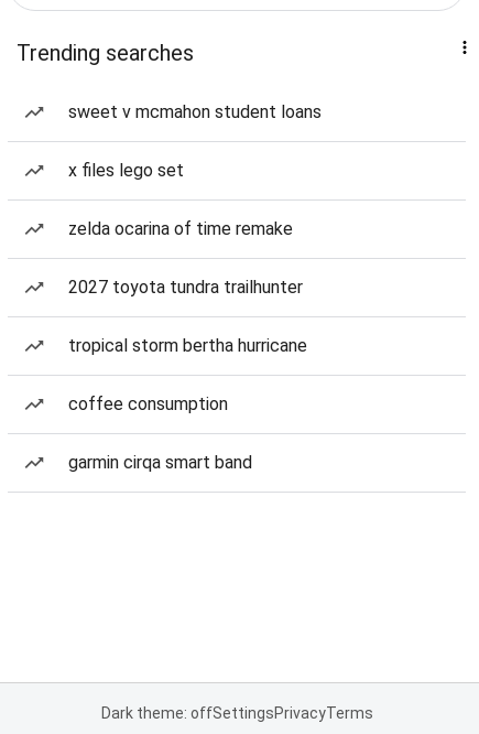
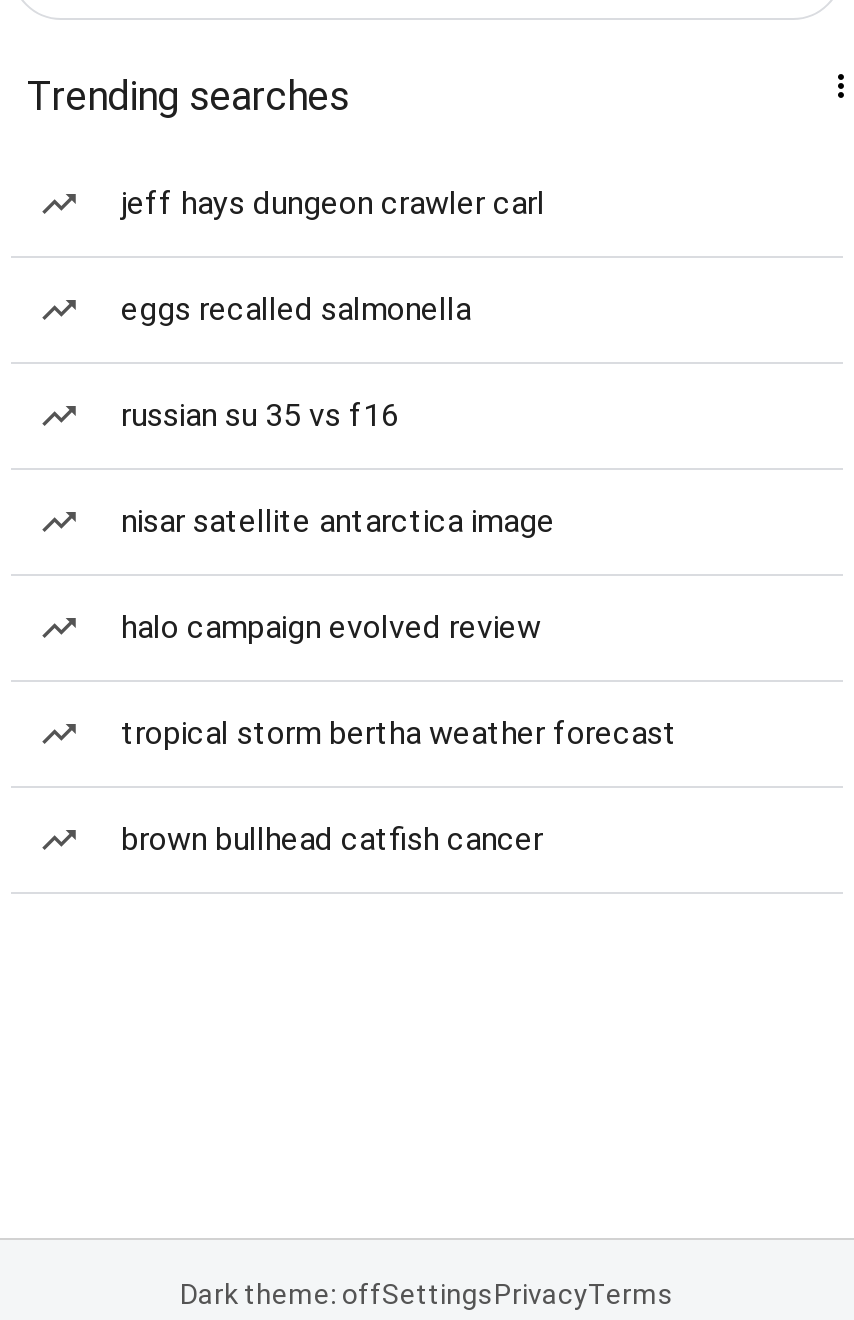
[68,101,322,122] sweet v mcmahon student loans -> [121,184,545,222] jeff hays dungeon crawler carl
[68,160,184,181] x files lego set -> [121,290,471,328] eggs recalled salmonella
[68,218,293,239] zelda ocarina of time remake -> [121,396,399,434] russian su 35 vs f16
[68,277,303,298] 2027 toyota tundra trailhunter -> [121,502,555,540] nisar satellite antarctica image
[68,335,307,356] tropical storm bertha hurricane -> [121,608,541,646] halo campaign evolved review
[68,393,228,414] coffee consumption -> [121,714,677,752] tropical storm bertha weather forecast
[68,452,252,473] garmin cirqa smart band -> [121,820,543,858] brown bullhead catfish cancer

